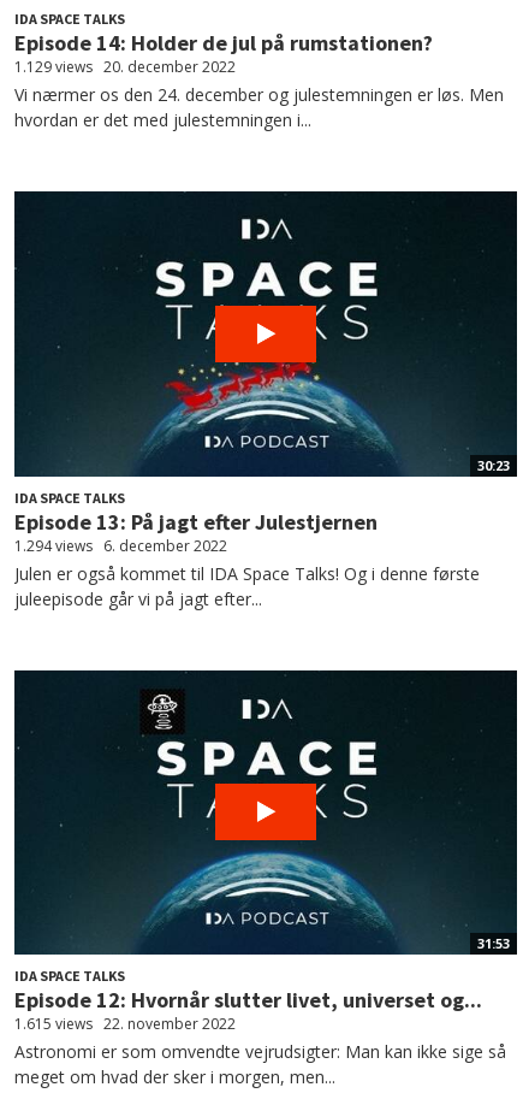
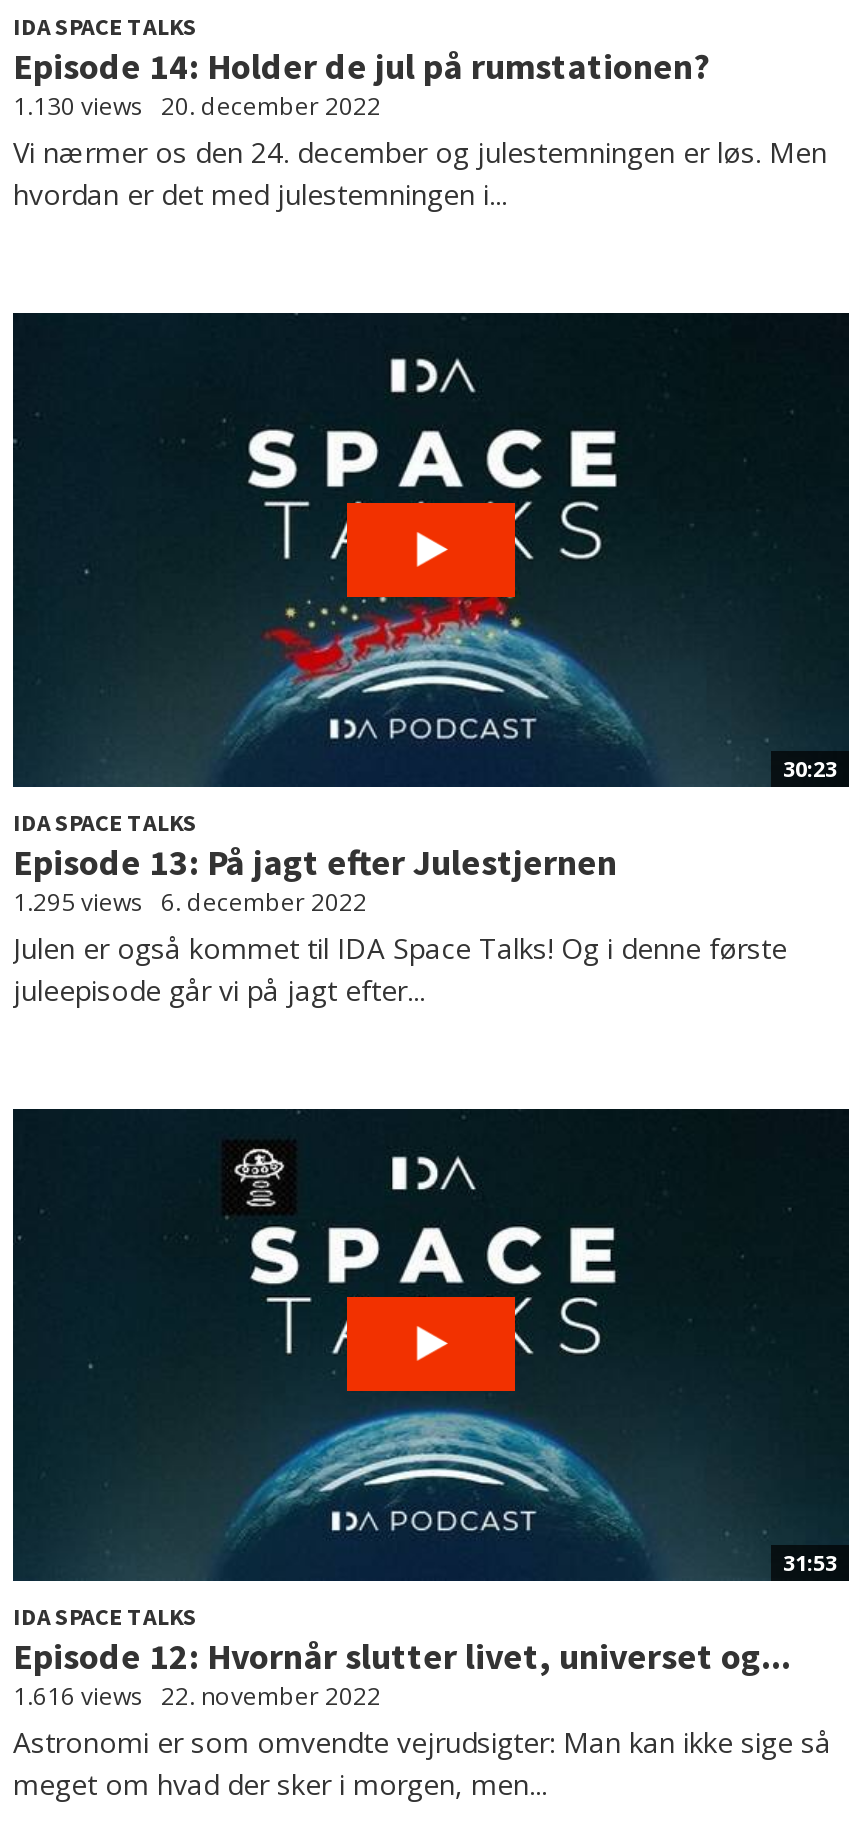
[14,56,236,77] 1.129 views 20. december 2022 -> [13,88,381,122] 1.130 views 20. december 2022
[14,535,227,556] 1.294 views 6. december 2022 -> [13,884,367,918] 1.295 views 6. december 2022
[14,1014,236,1034] 1.615 views 22. november 2022 -> [13,1680,381,1714] 1.616 views 22. november 2022

